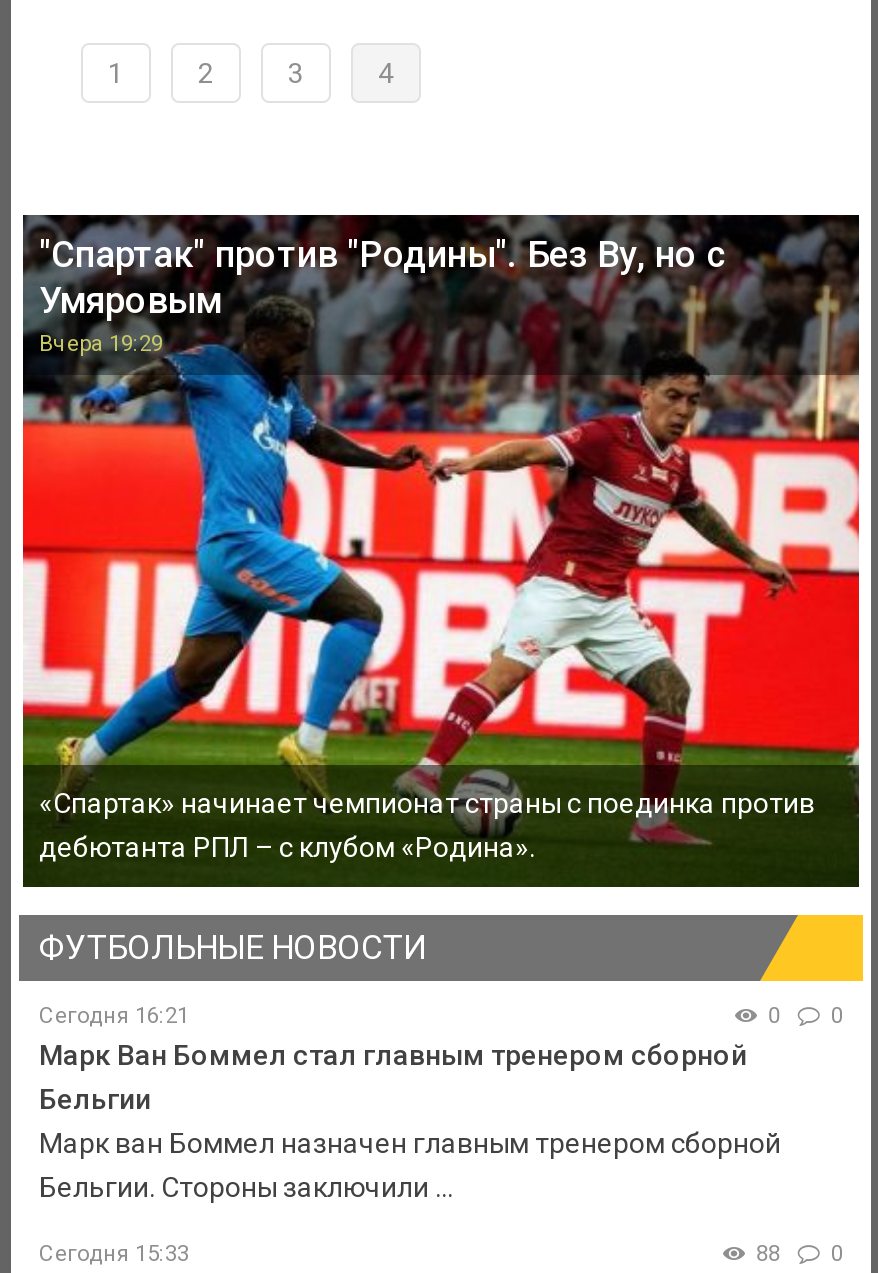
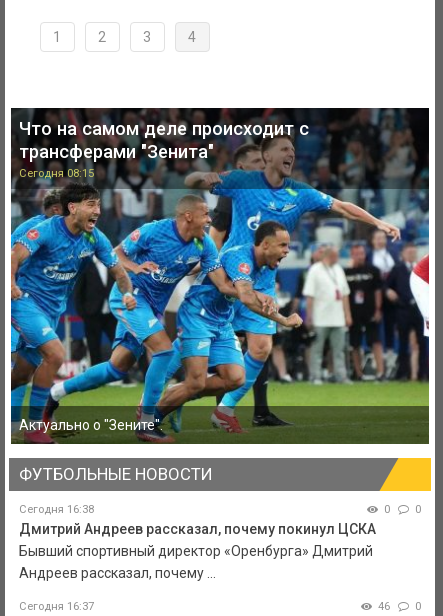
[21,215,861,887] [image] | "Спартак" против "Родины". Без Ву, но с | Умяровым | Вчера 19:29 -> [10,108,430,444] [image] | Что на самом деле происходит с | трансферами "Зенита" | Сегодня 08:15
[39,787,815,863] «Спартак» начинает чемпионат страны с поединка против | дебютанта РПЛ – с клубом «Родина». -> [19,417,163,433] Актуально о "Зените".
[39,1003,189,1029] Сегодня 16:21 -> [19,503,94,516] Сегодня 16:38
[39,1039,781,1203] Марк Ван Боммел стал главным тренером сборной | Бельгии | Марк ван Боммел назначен главным тренером сборной | Бельгии. Стороны заключили ... -> [19,521,376,581] Дмитрий Андреев рассказал, почему покинул ЦСКА | Бывший спортивный директор «Оренбурга» Дмитрий | Андреев рассказал, почему ...
[39,1241,786,1267] Сегодня 15:33 | 88 -> [19,600,393,613] Сегодня 16:37 | 46

